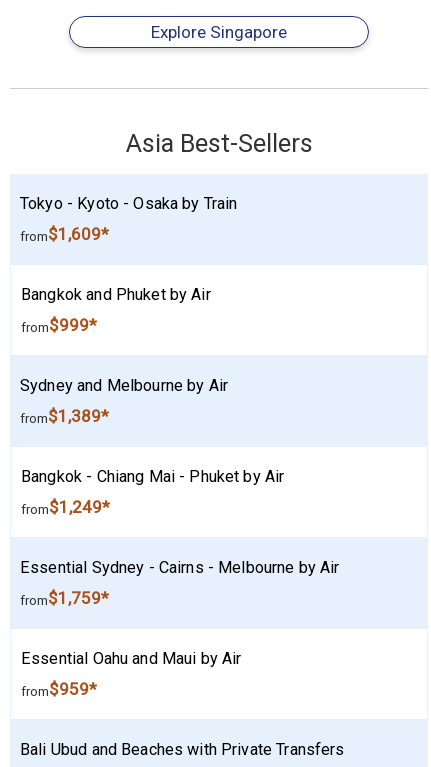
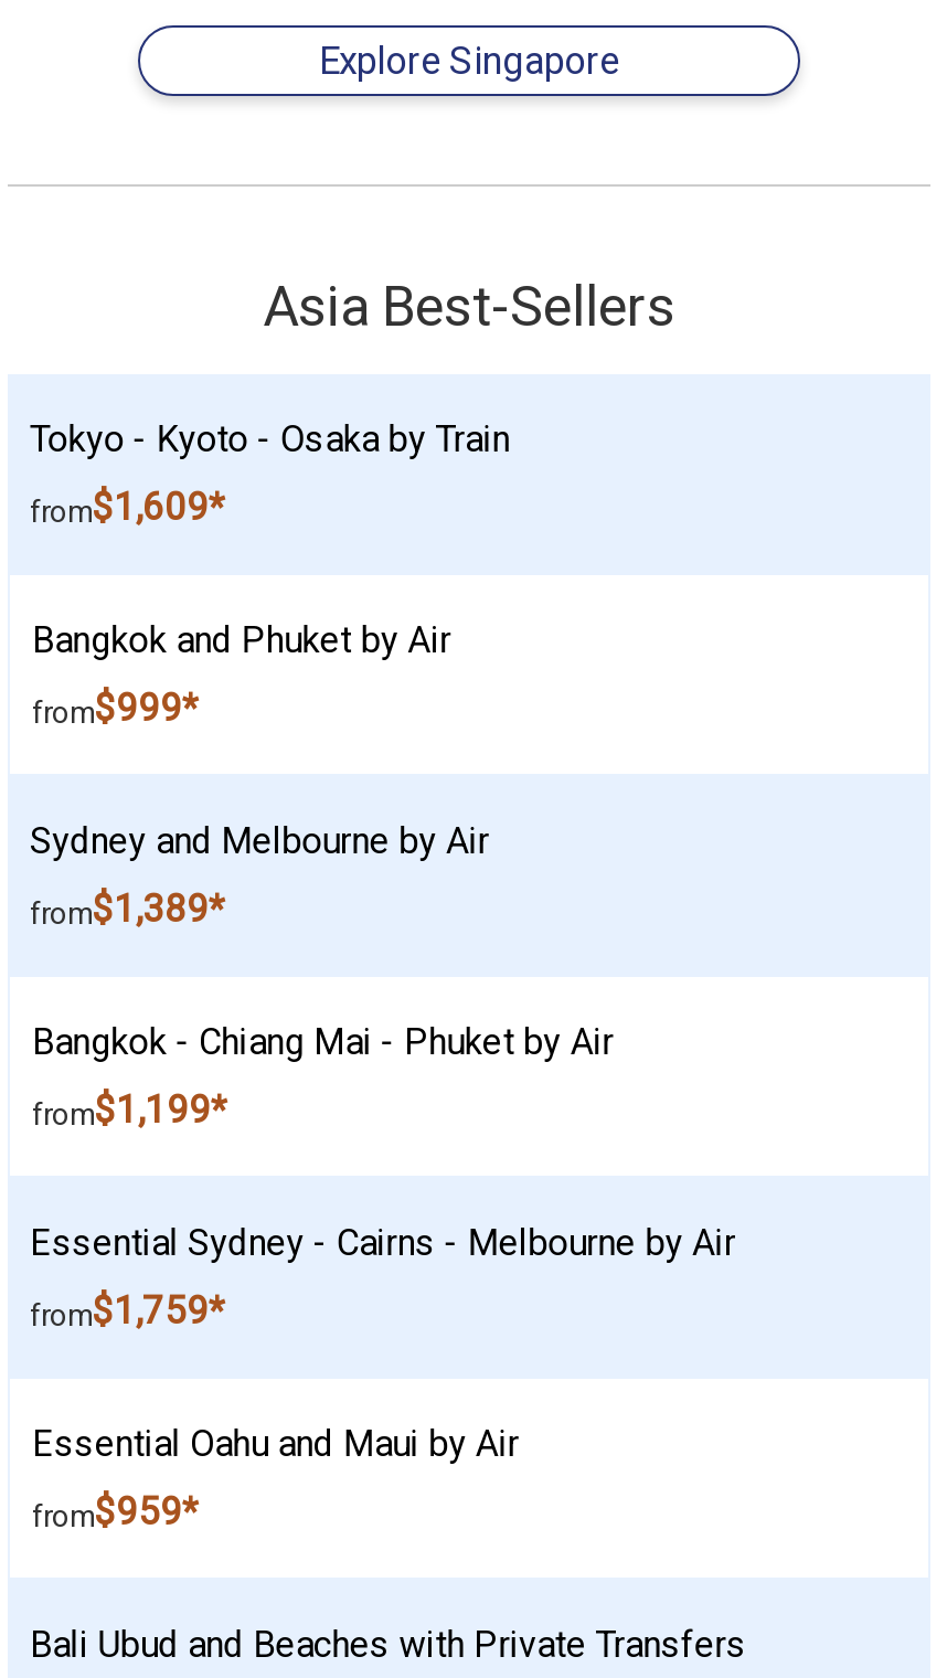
[21,497,110,517] from$1,249* -> [32,1087,228,1132] from$1,199*

